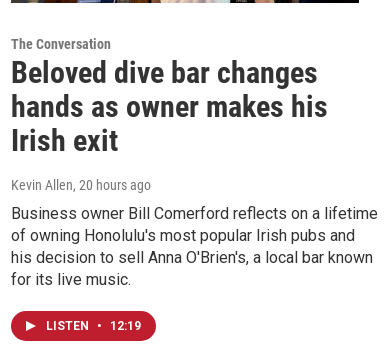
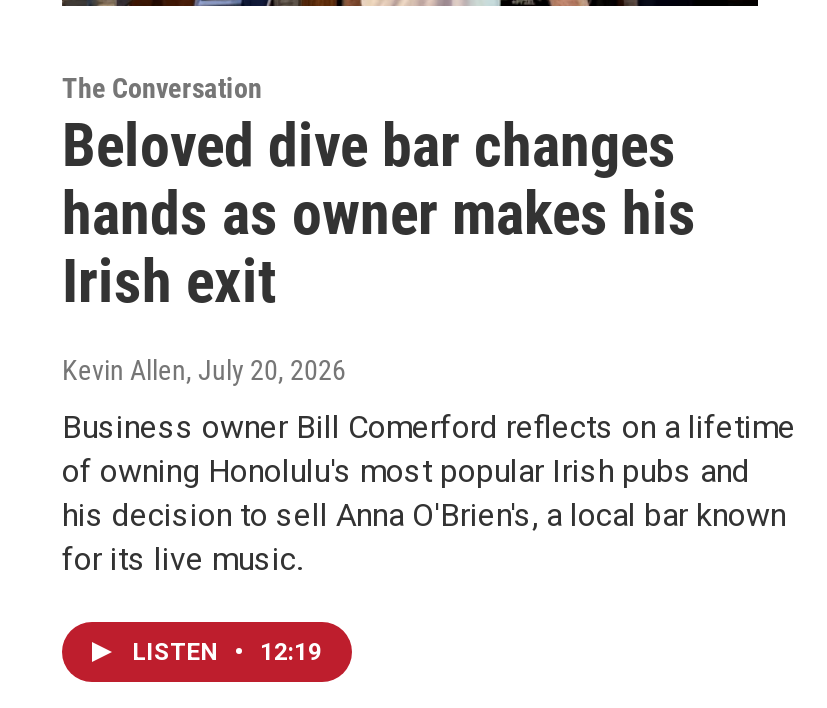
[11,177,151,193] Kevin Allen, 20 hours ago -> [62,355,346,387] Kevin Allen, July 20, 2026

